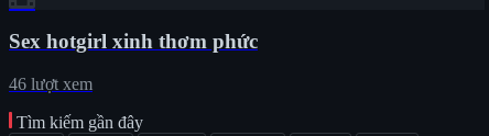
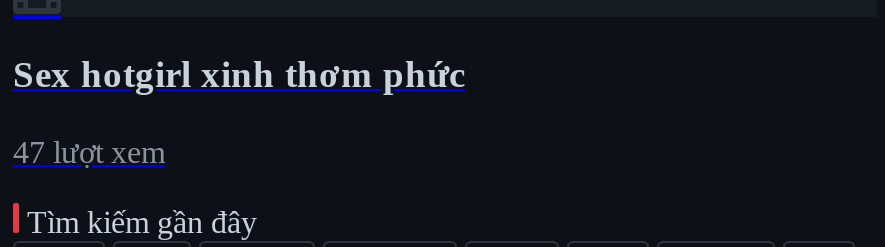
[9,75,93,93] 46 lượt xem -> [13,135,165,169] 47 lượt xem

